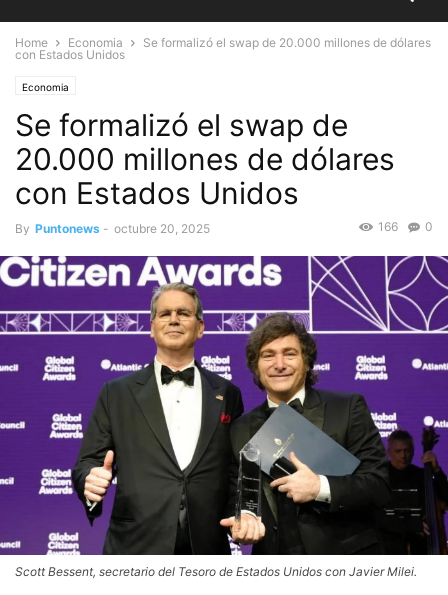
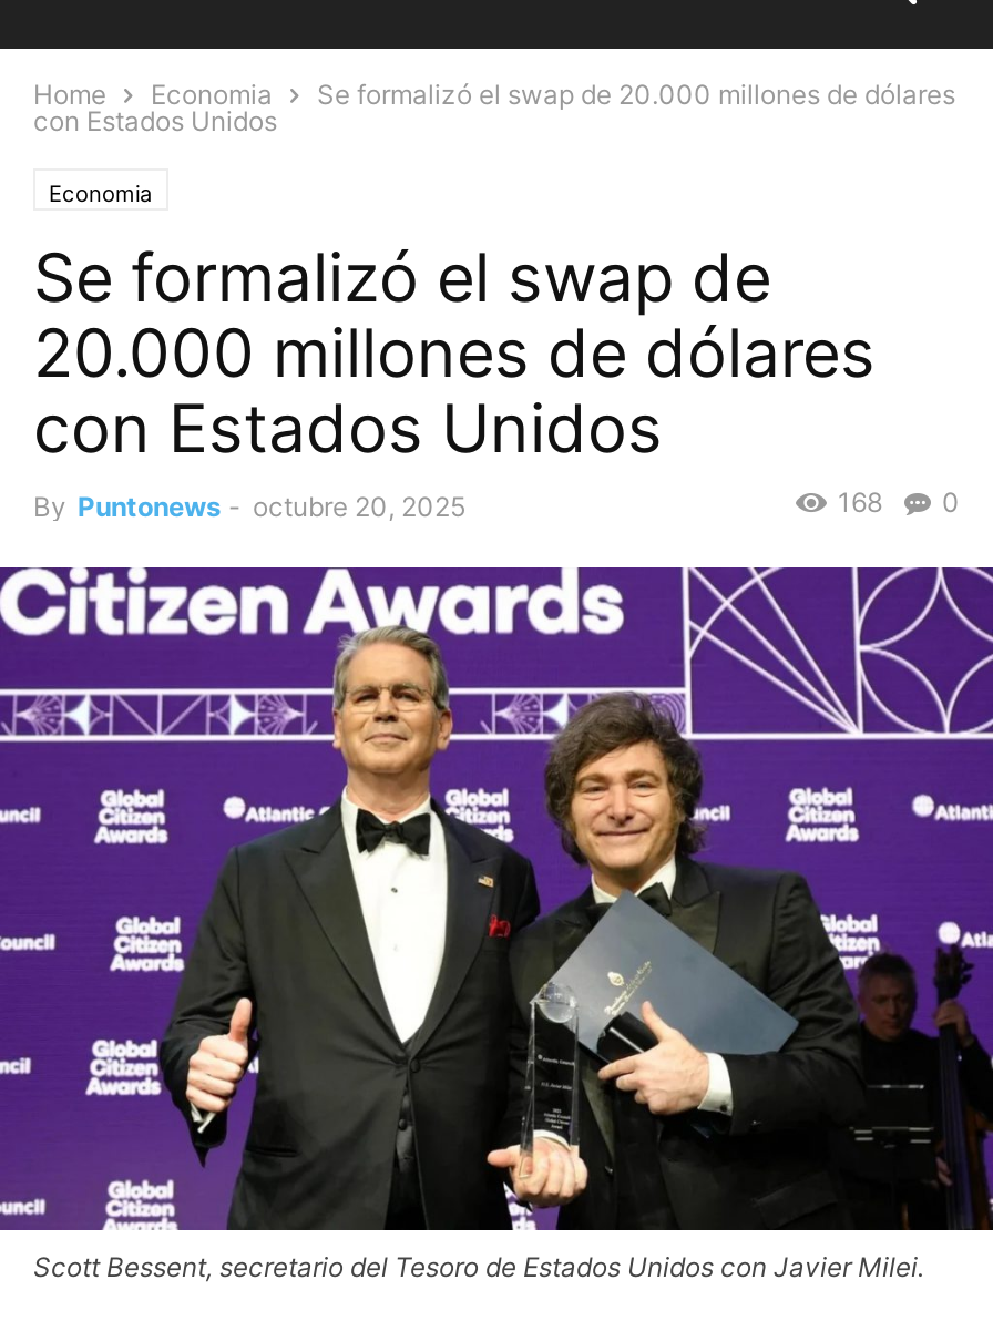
[378,219,433,234] 166 0 -> [838,485,960,519] 168 0

